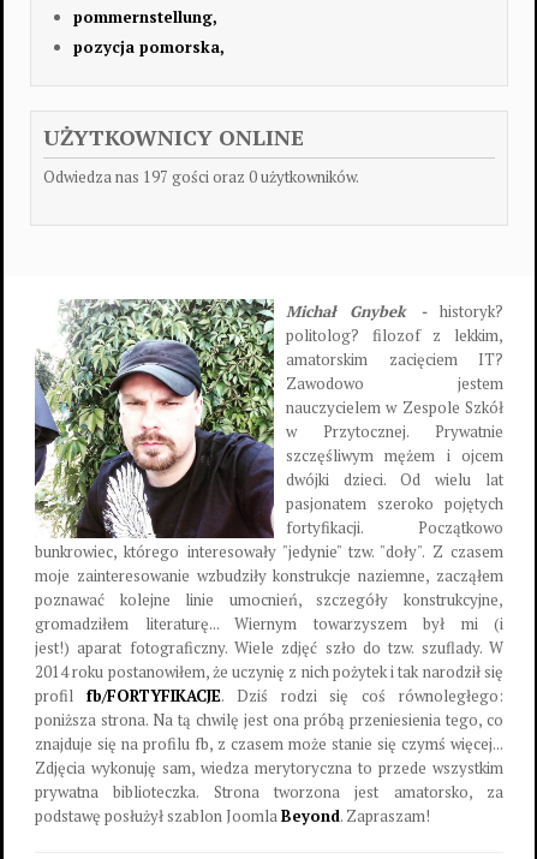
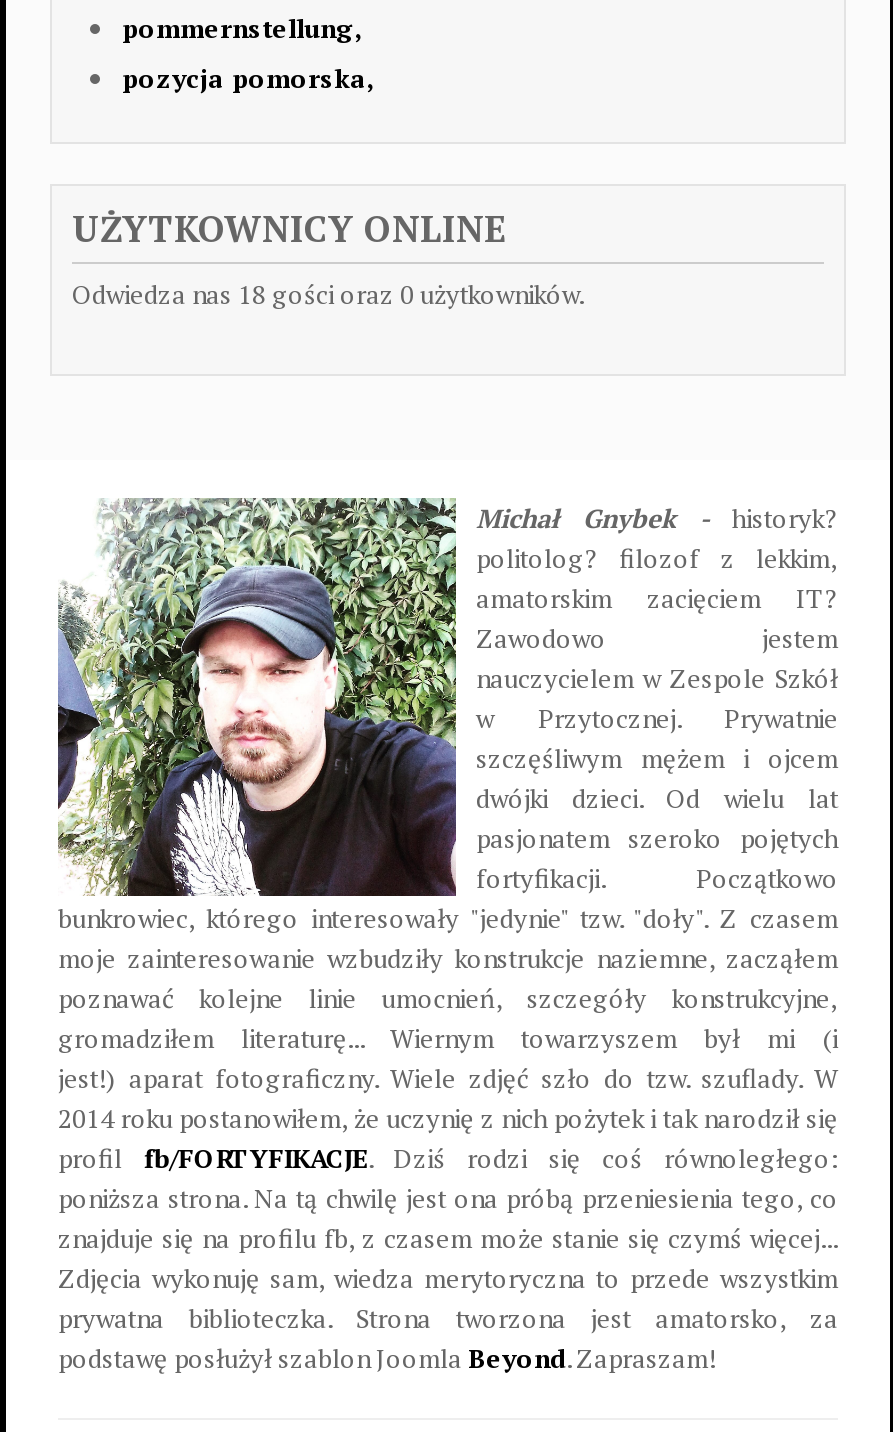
[43,166,359,187] Odwiedza nas 197 gości oraz 0 użytkowników. -> [72,276,584,312] Odwiedza nas 18 gości oraz 0 użytkowników.

